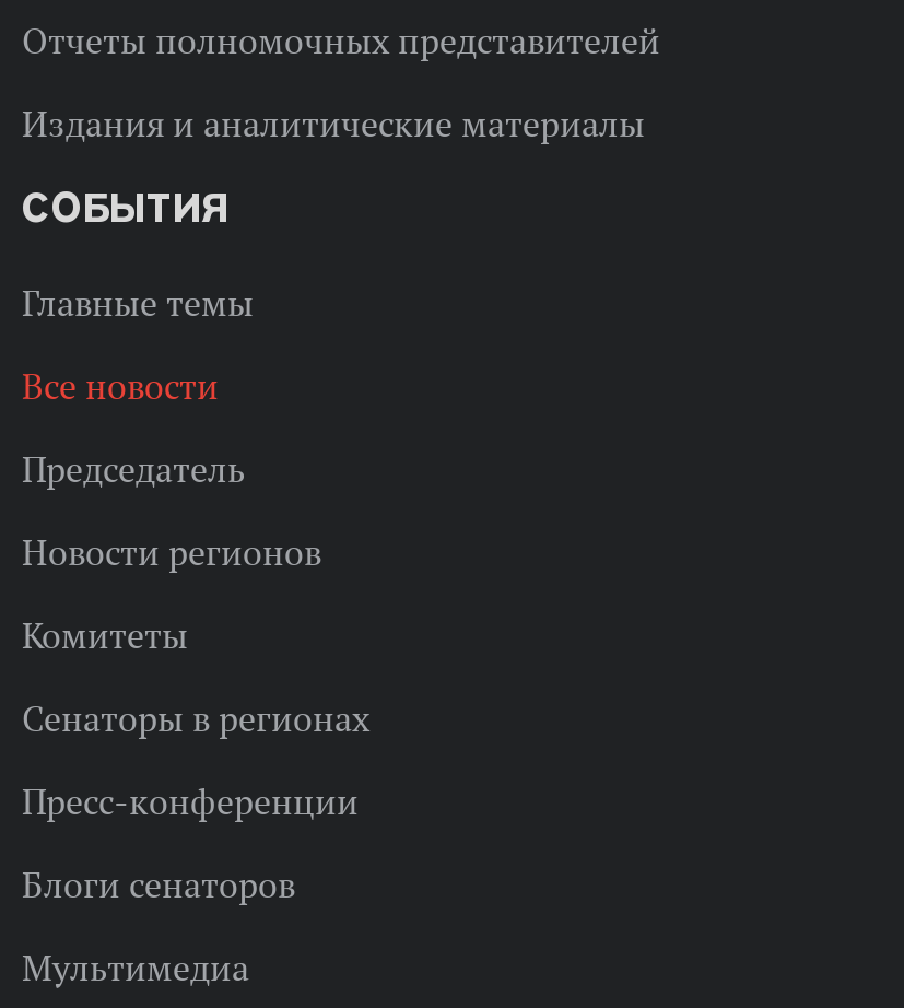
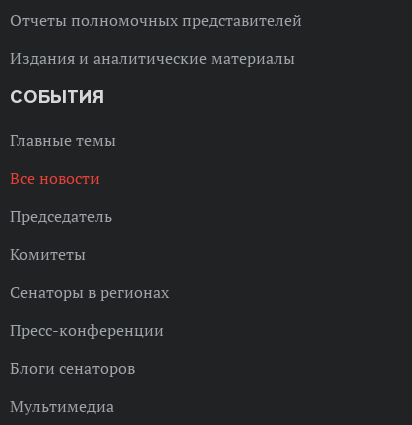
[22,530,321,574] Новости регионов -> none

